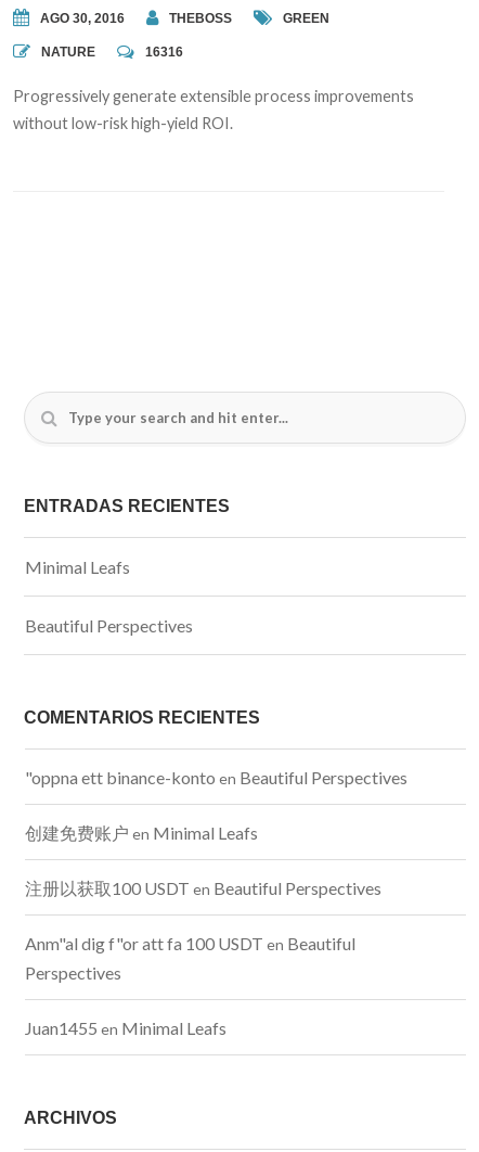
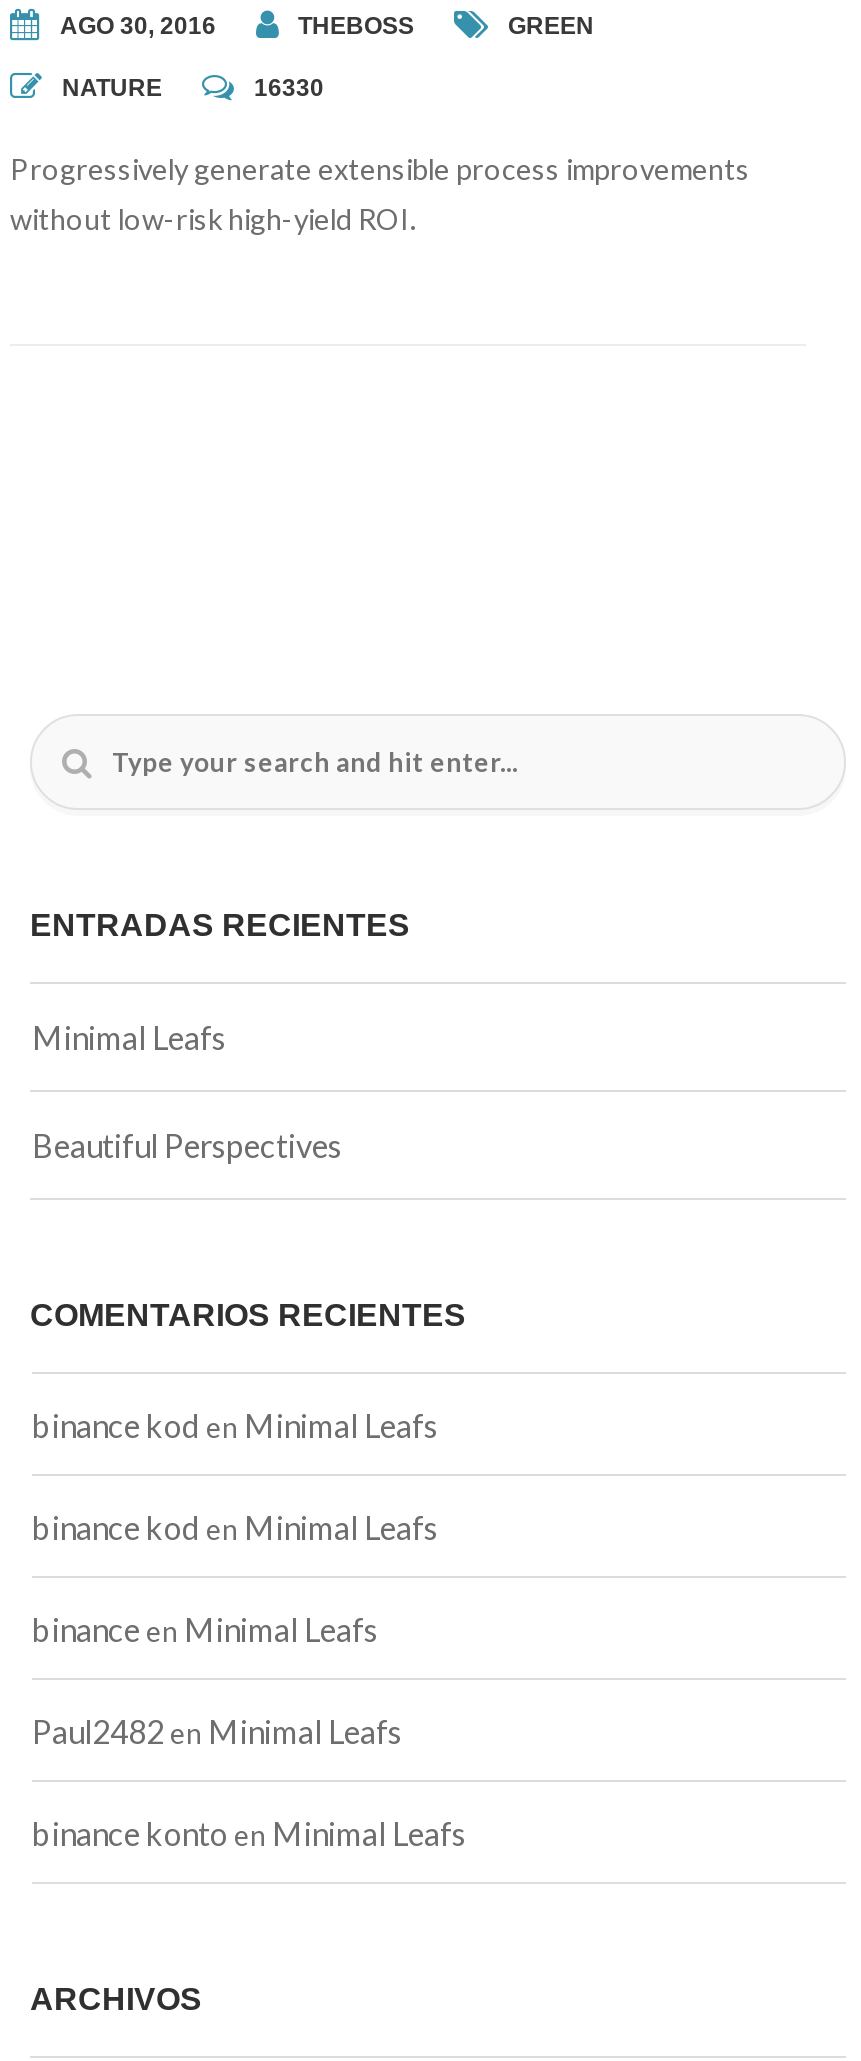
[145,44,183,60] 16316 -> [254,74,324,102] 16330
[25,767,407,788] "oppna ett binance-konto en Beautiful Perspectives -> [32,1406,438,1444] binance kod en Minimal Leafs
[25,822,258,843] 创建免费账户en Minimal Leafs -> [32,1508,438,1546] binance kod en Minimal Leafs
[25,878,381,898] 注册以获取100 USDT en Beautiful Perspectives -> [32,1610,378,1648] binance en Minimal Leafs
[25,933,355,983] Anm"al dig f"or att fa 100 USDT en Beautiful | Perspectives -> [32,1712,402,1750] Paul2482 en Minimal Leafs
[25,1017,226,1038] Juan1455 en Minimal Leafs -> [32,1814,466,1852] binance konto en Minimal Leafs

